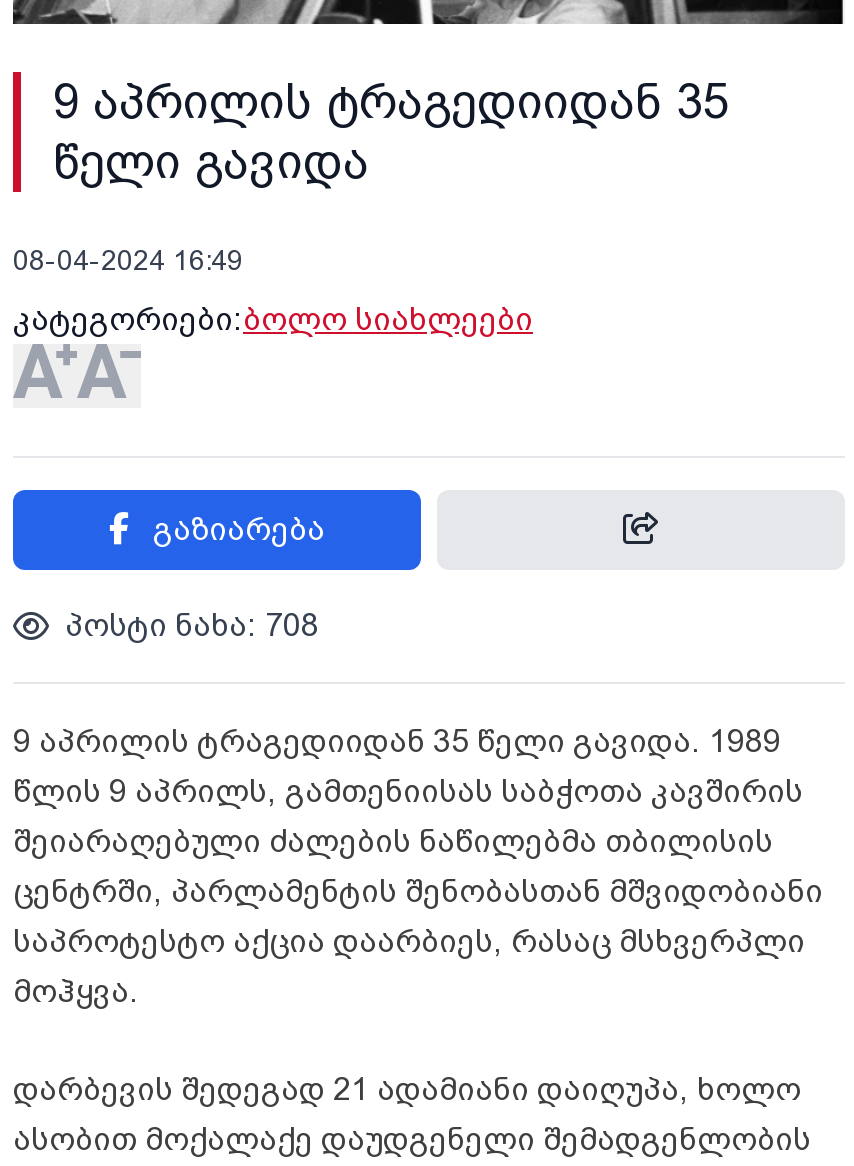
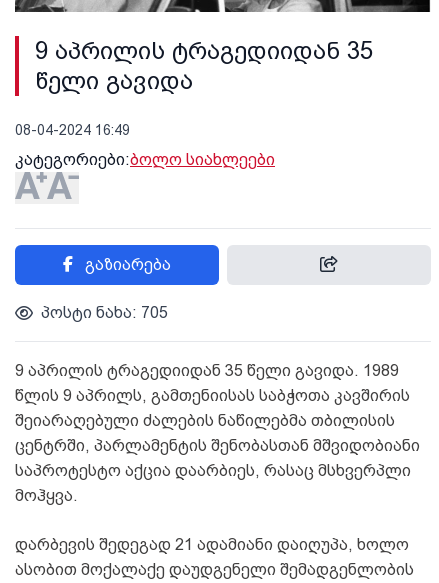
[65,607,319,645] პოსტი ნახა: 708 -> [41,303,168,322] პოსტი ნახა: 705

